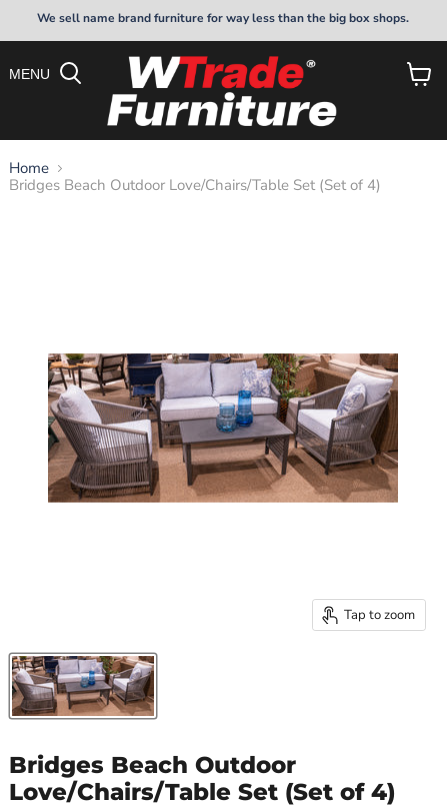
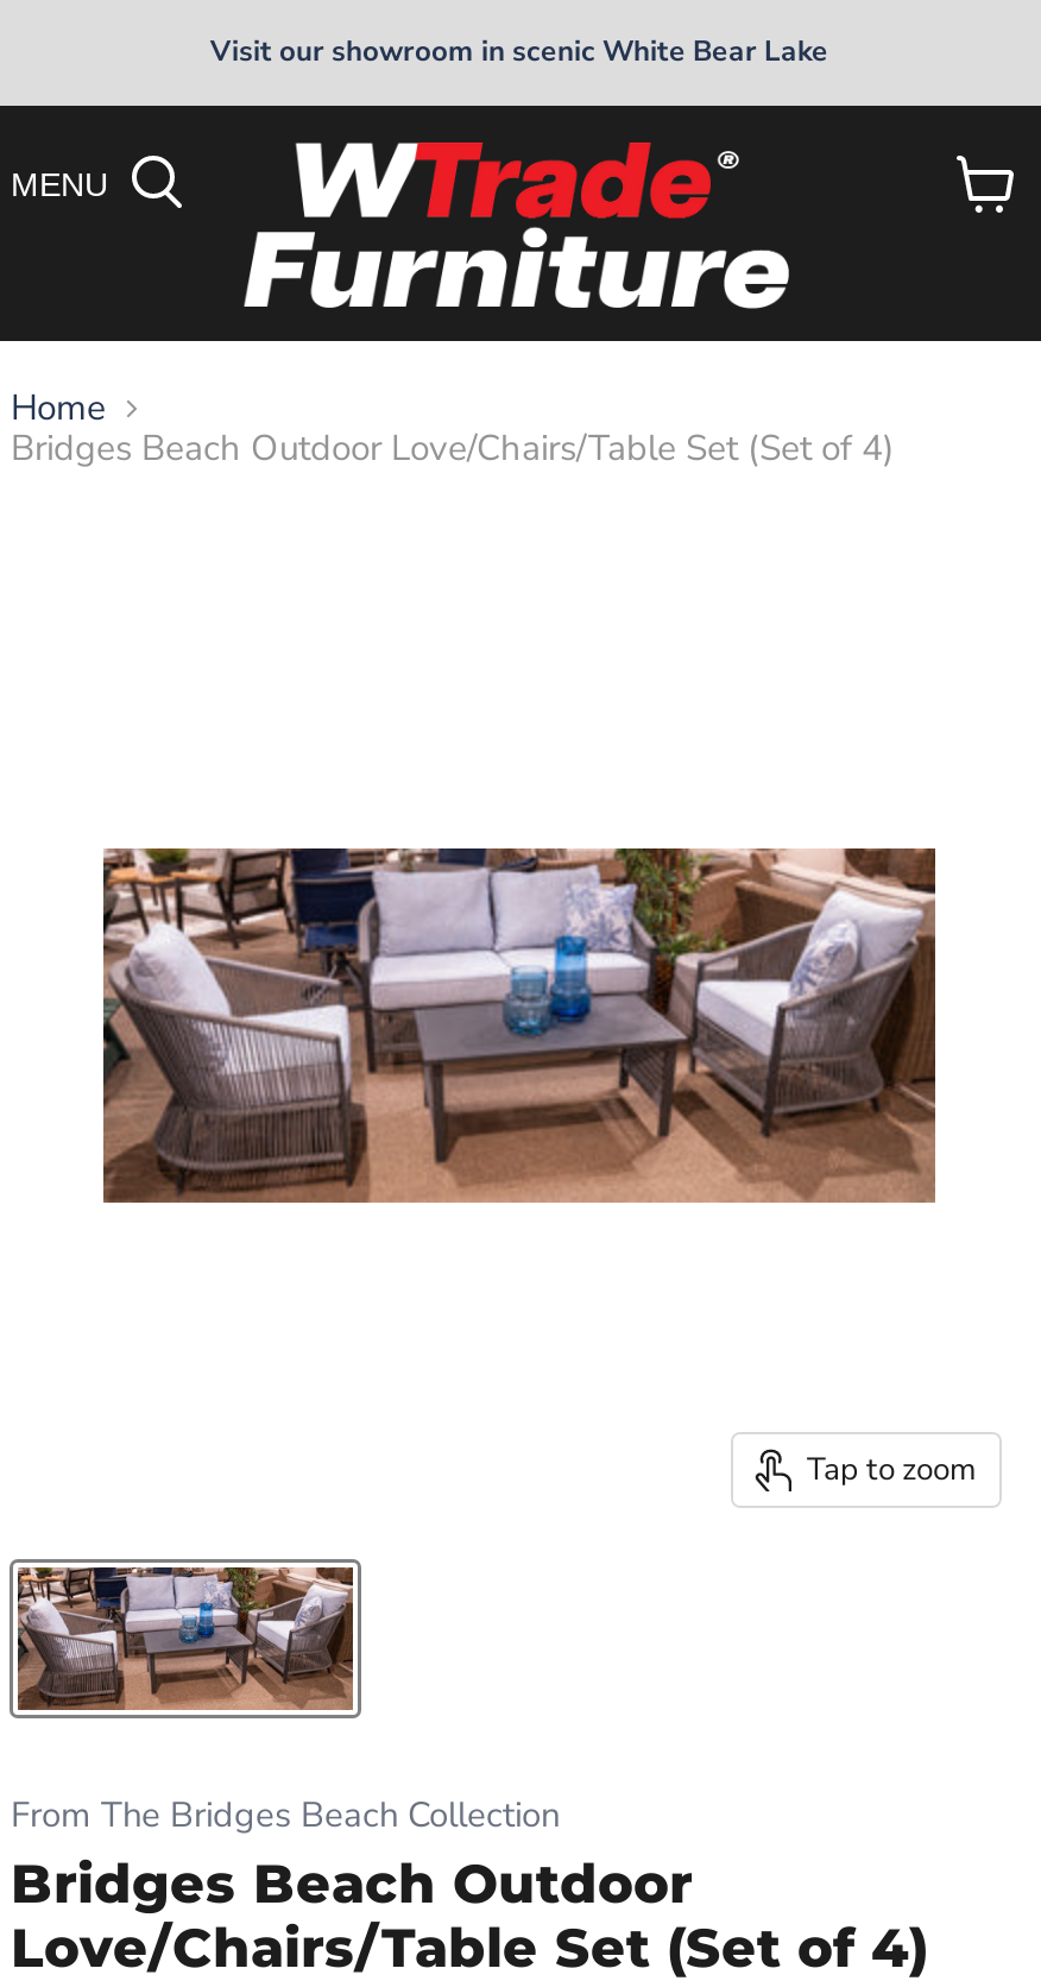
[37,10,409,26] We sell name brand furniture for way less than the big box shops. -> [210,32,828,70] Visit our showroom in scenic White Bear Lake
none -> [11,1791,560,1838] From The Bridges Beach Collection

